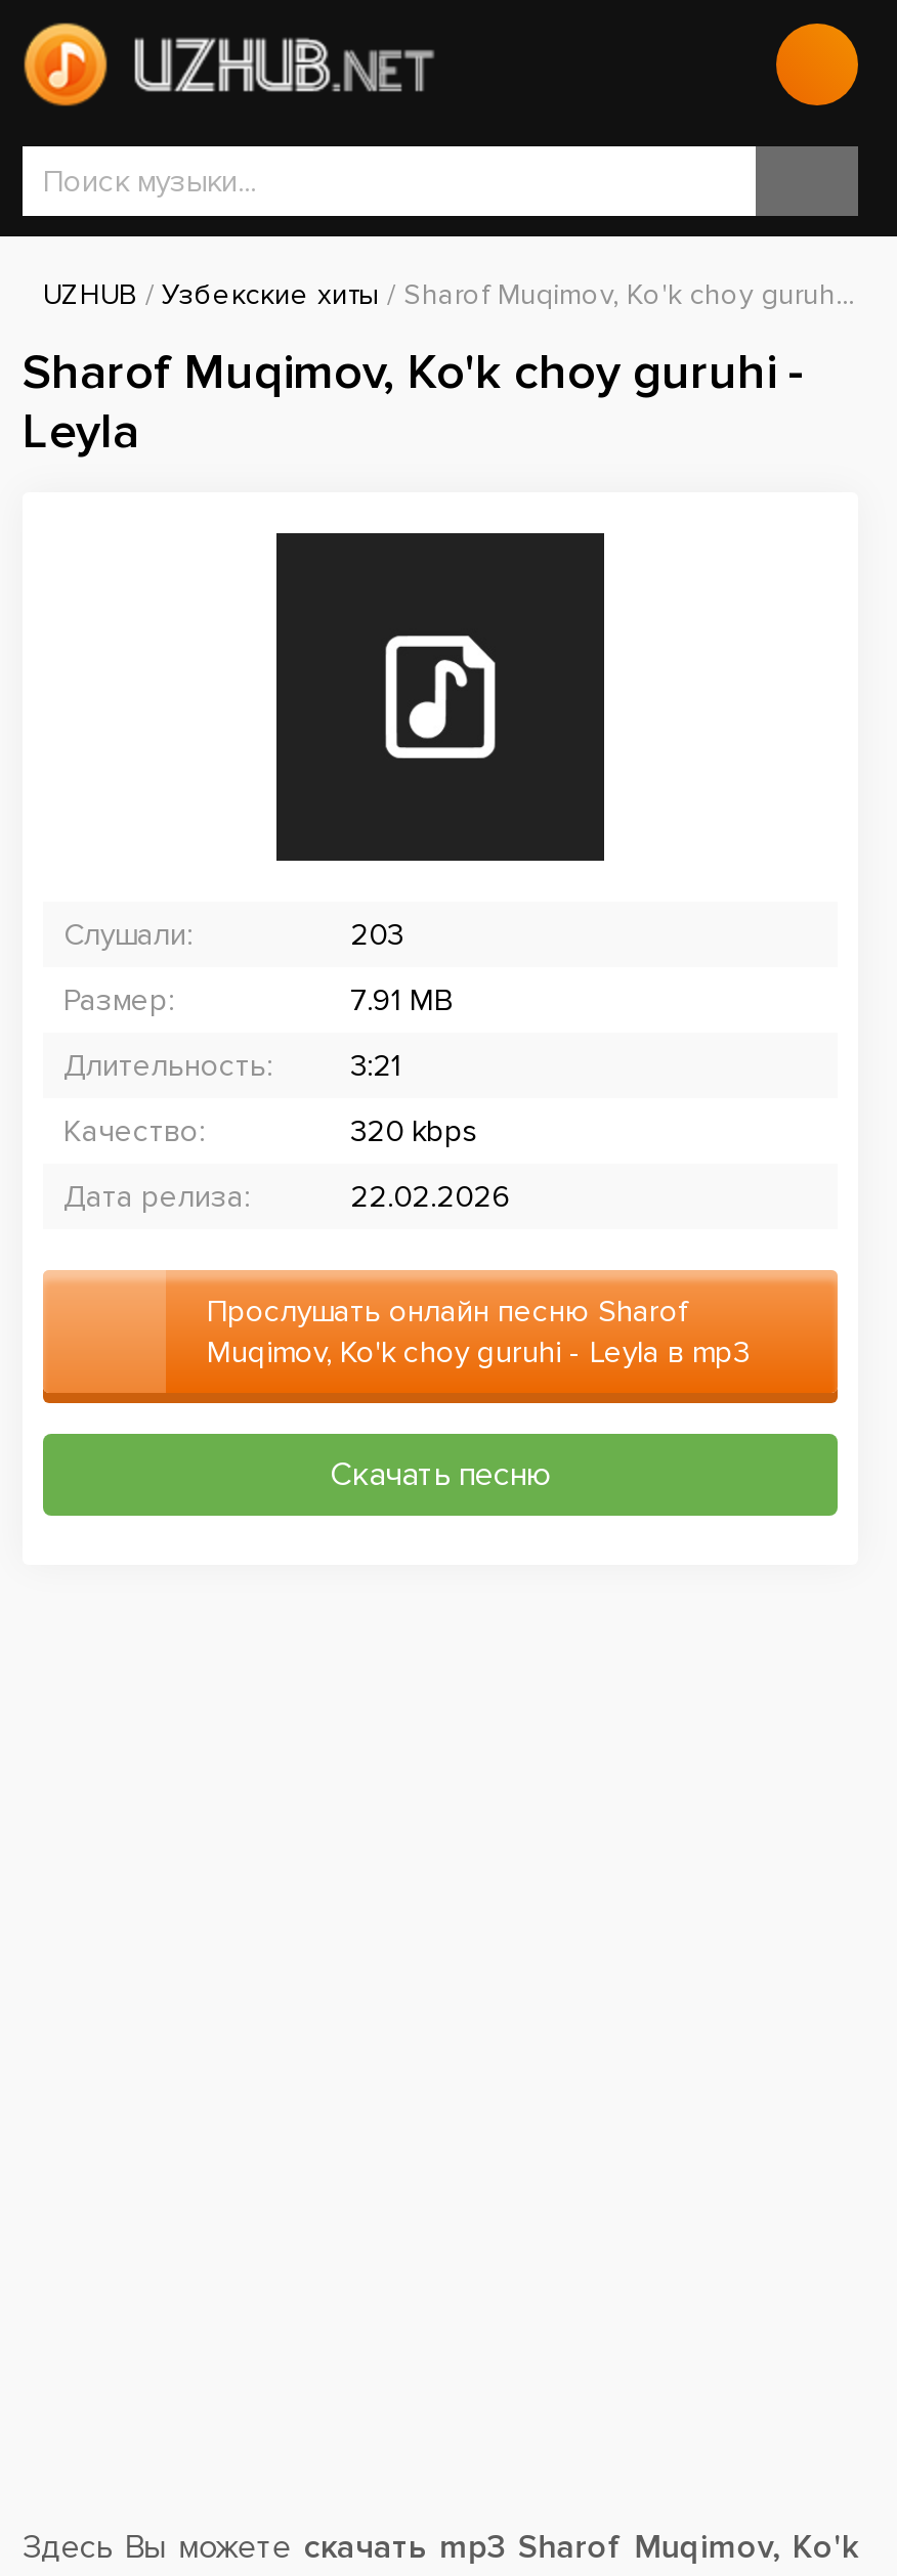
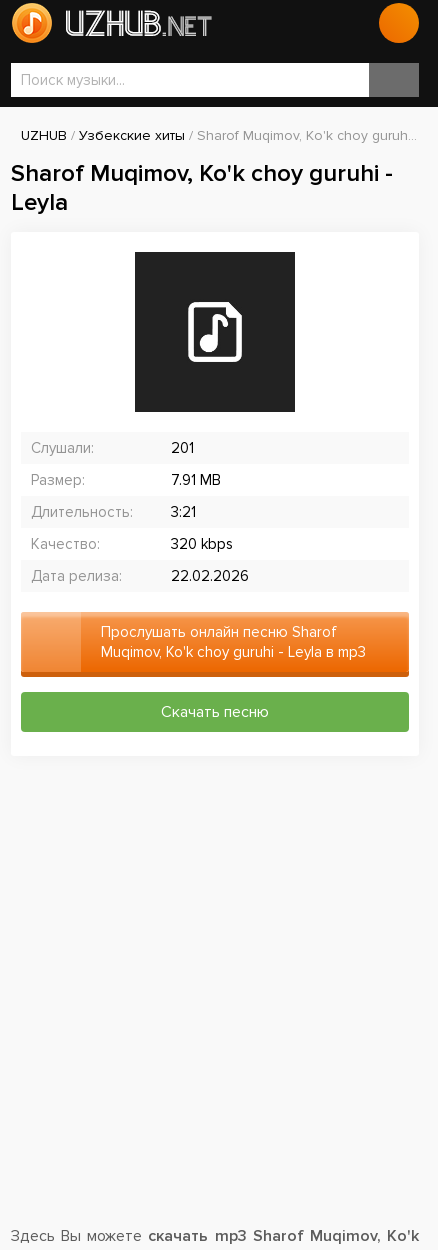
[350,916,403,953] 203 -> [171,439,194,457] 201

